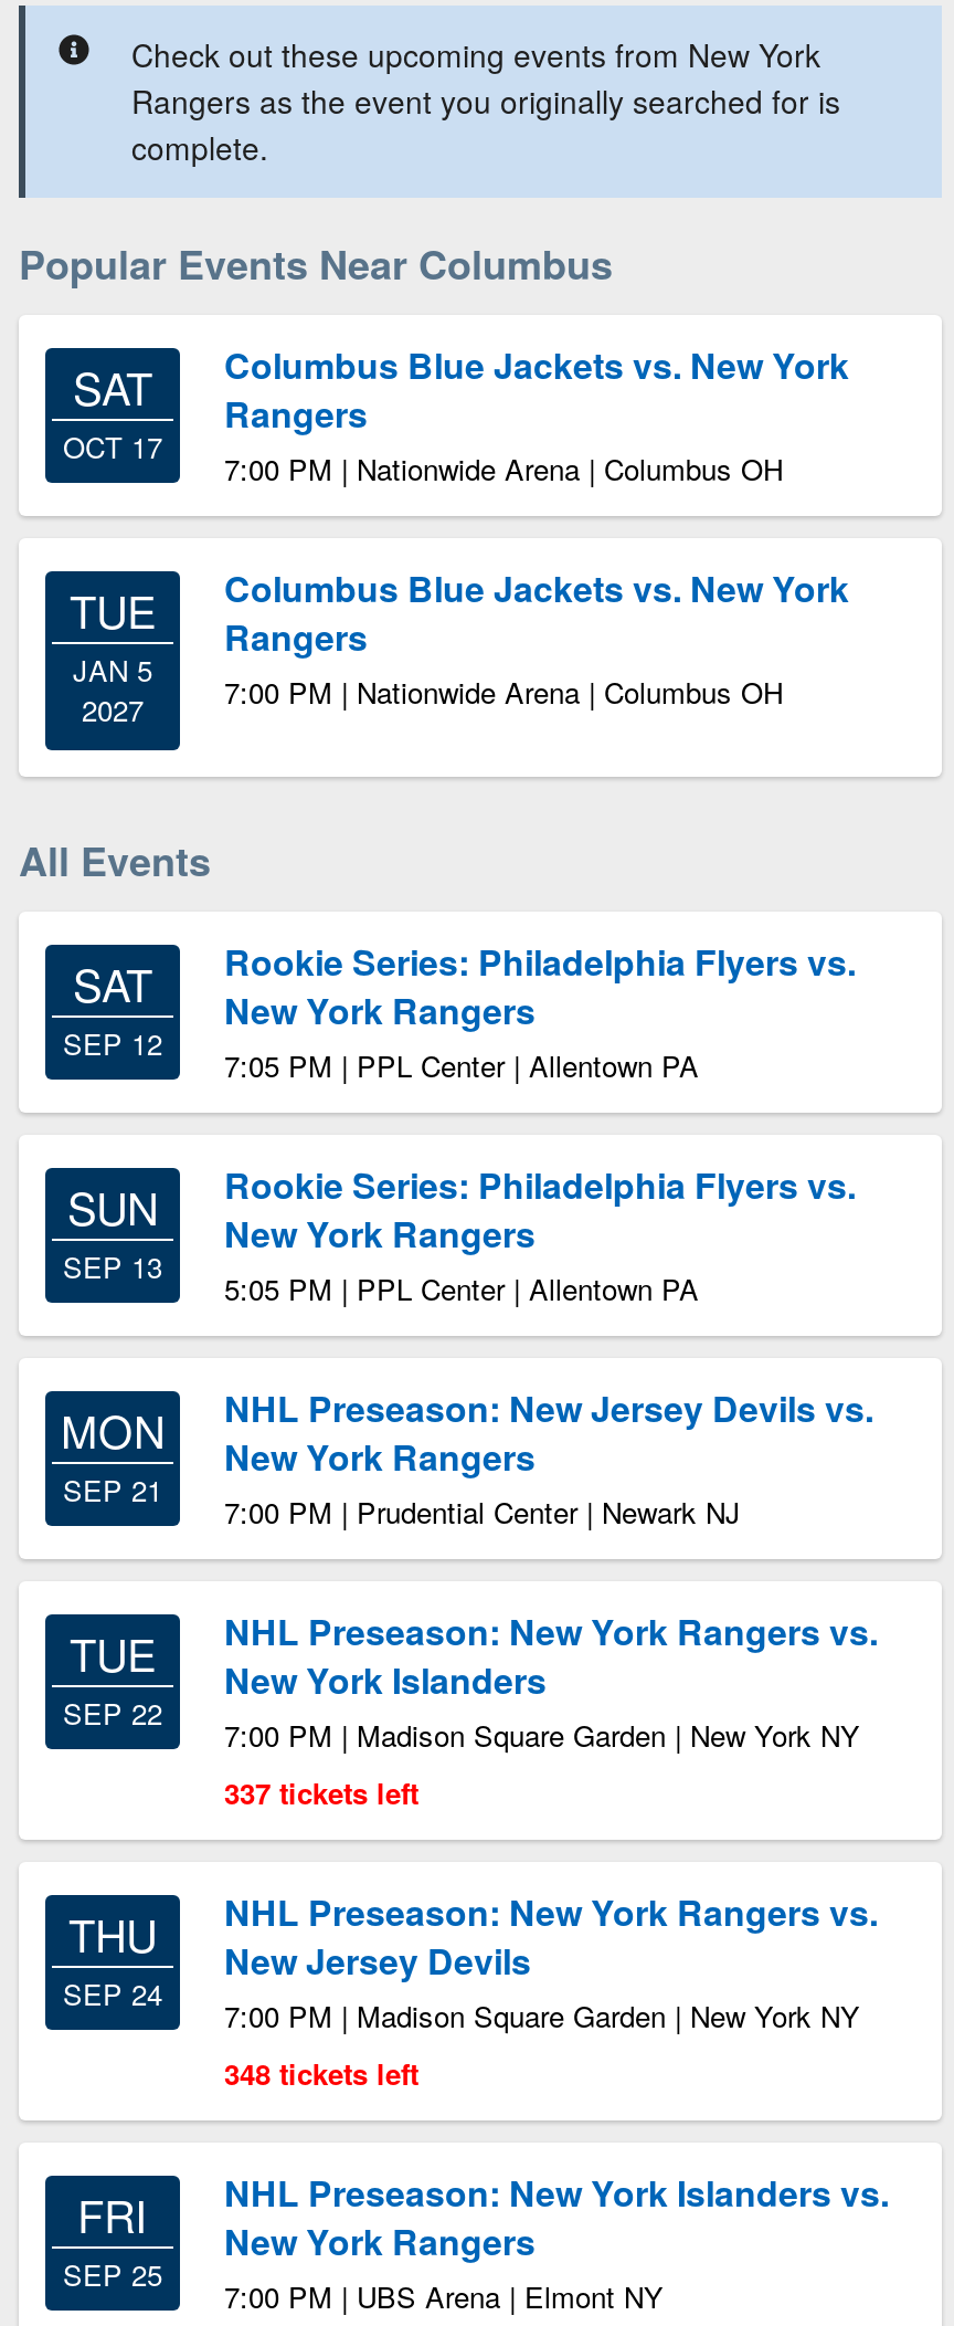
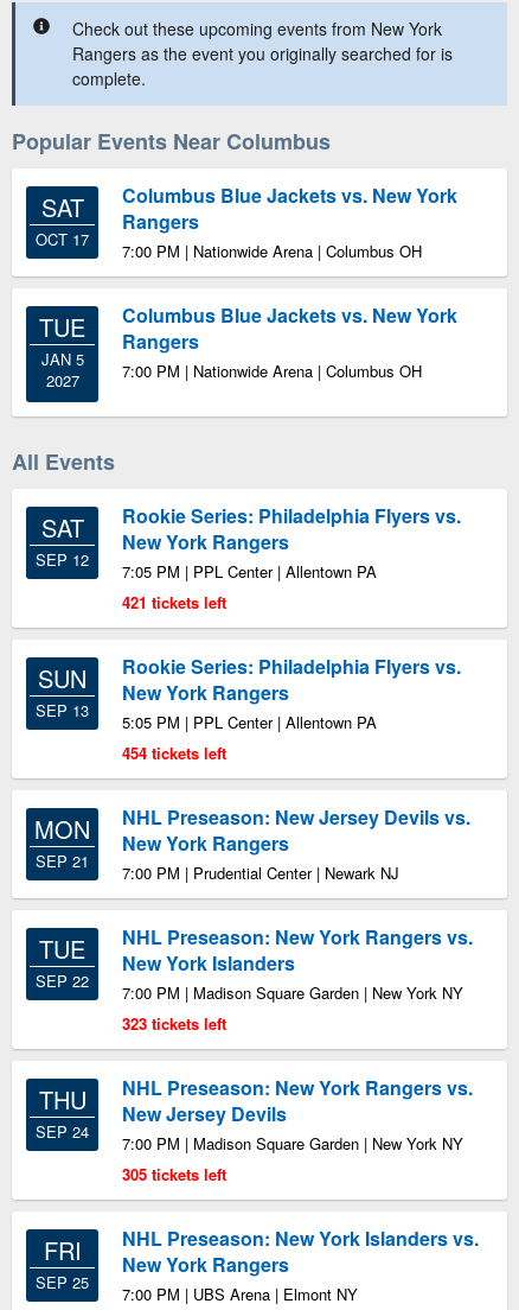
none -> [122,591,226,613] 421 tickets left
none -> [122,742,226,764] 454 tickets left
[224,1771,418,1813] 337 tickets left -> [122,1012,226,1035] 323 tickets left
[224,2052,418,2094] 348 tickets left -> [122,1163,226,1185] 305 tickets left

